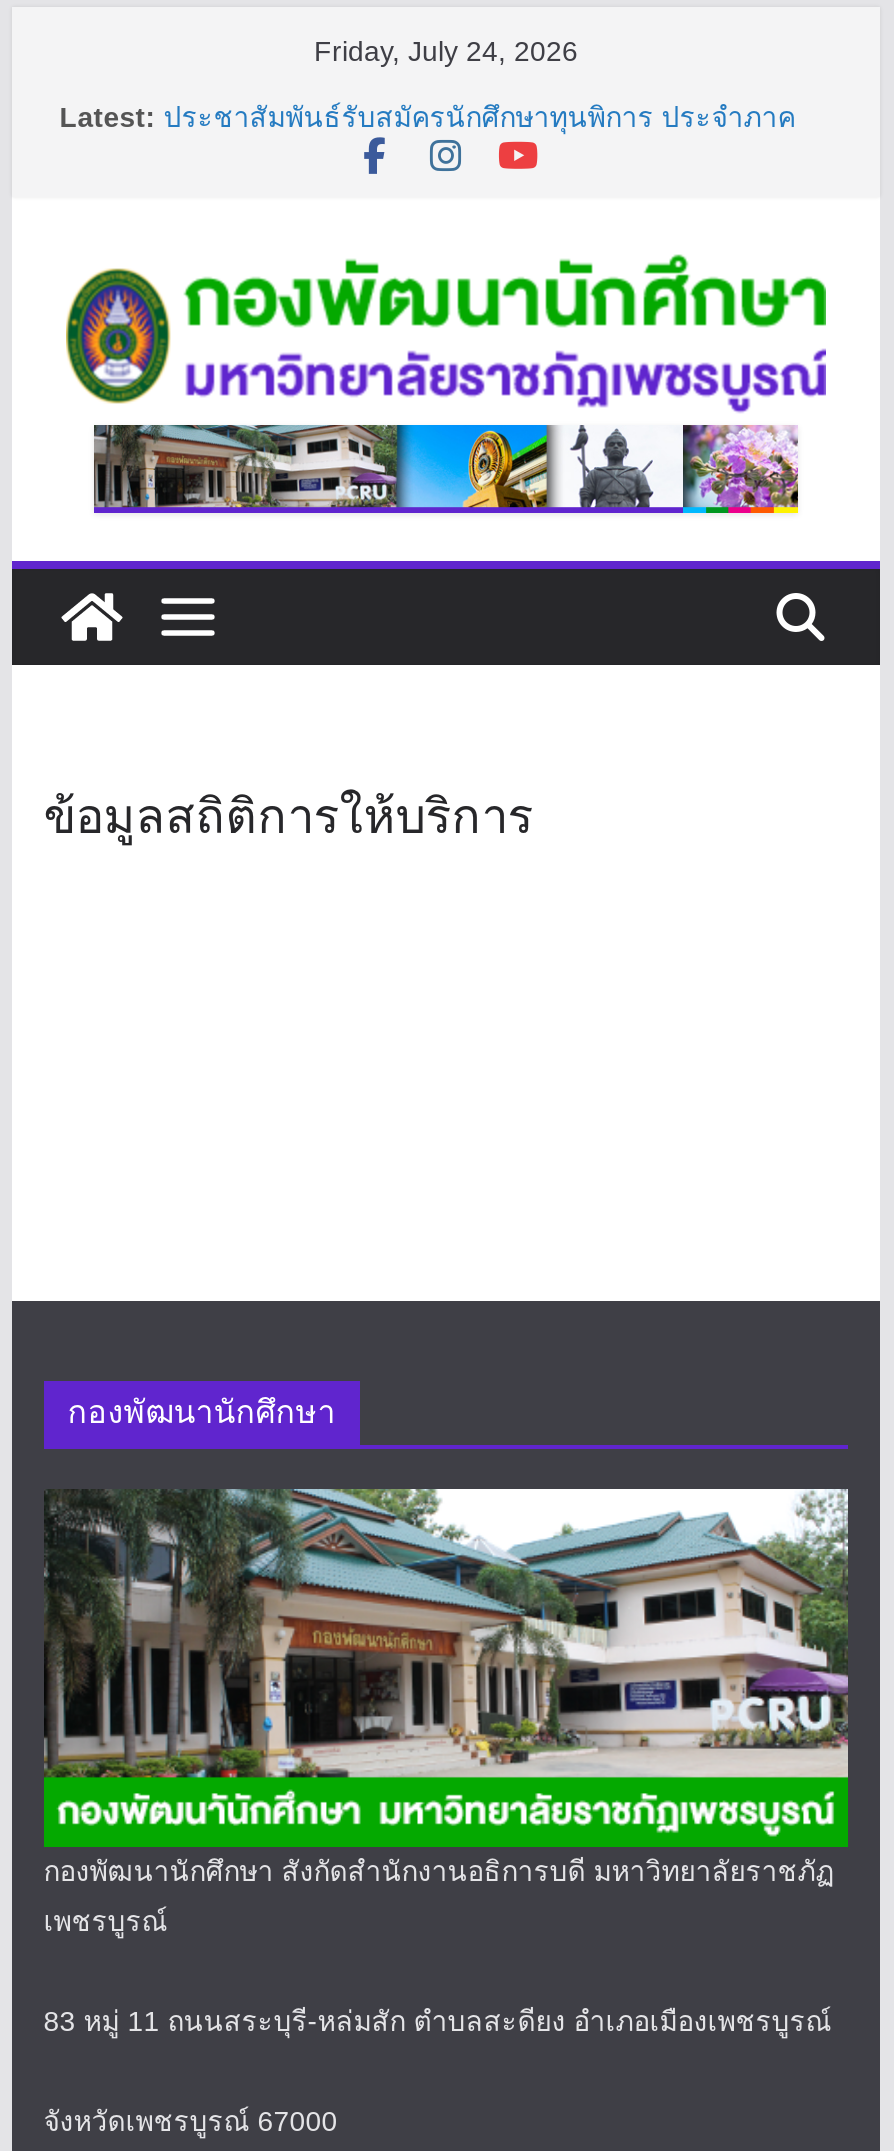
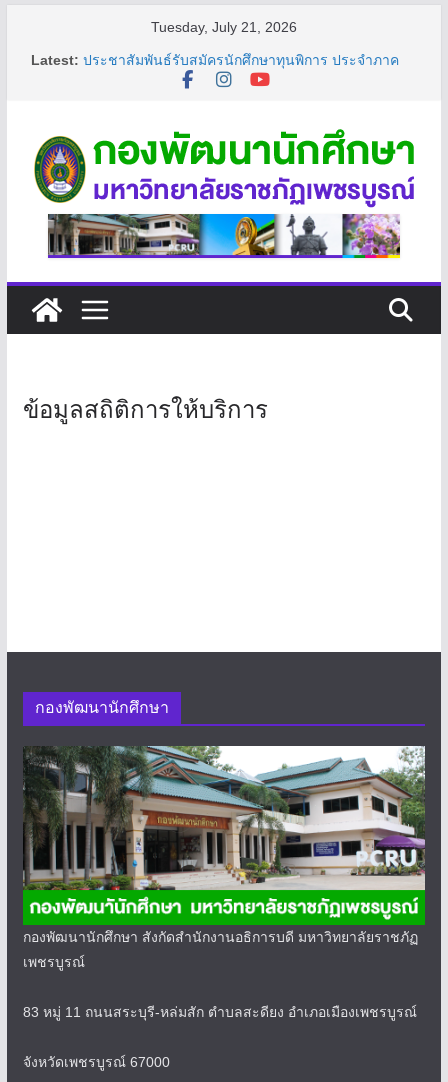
[314,35,578,67] Friday, July 24, 2026 -> [151,19,297,35] Tuesday, July 21, 2026

